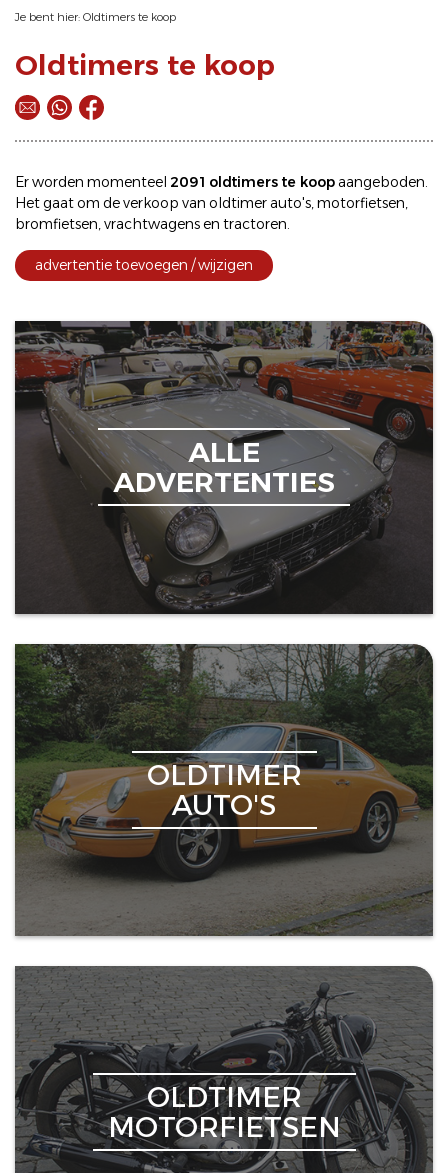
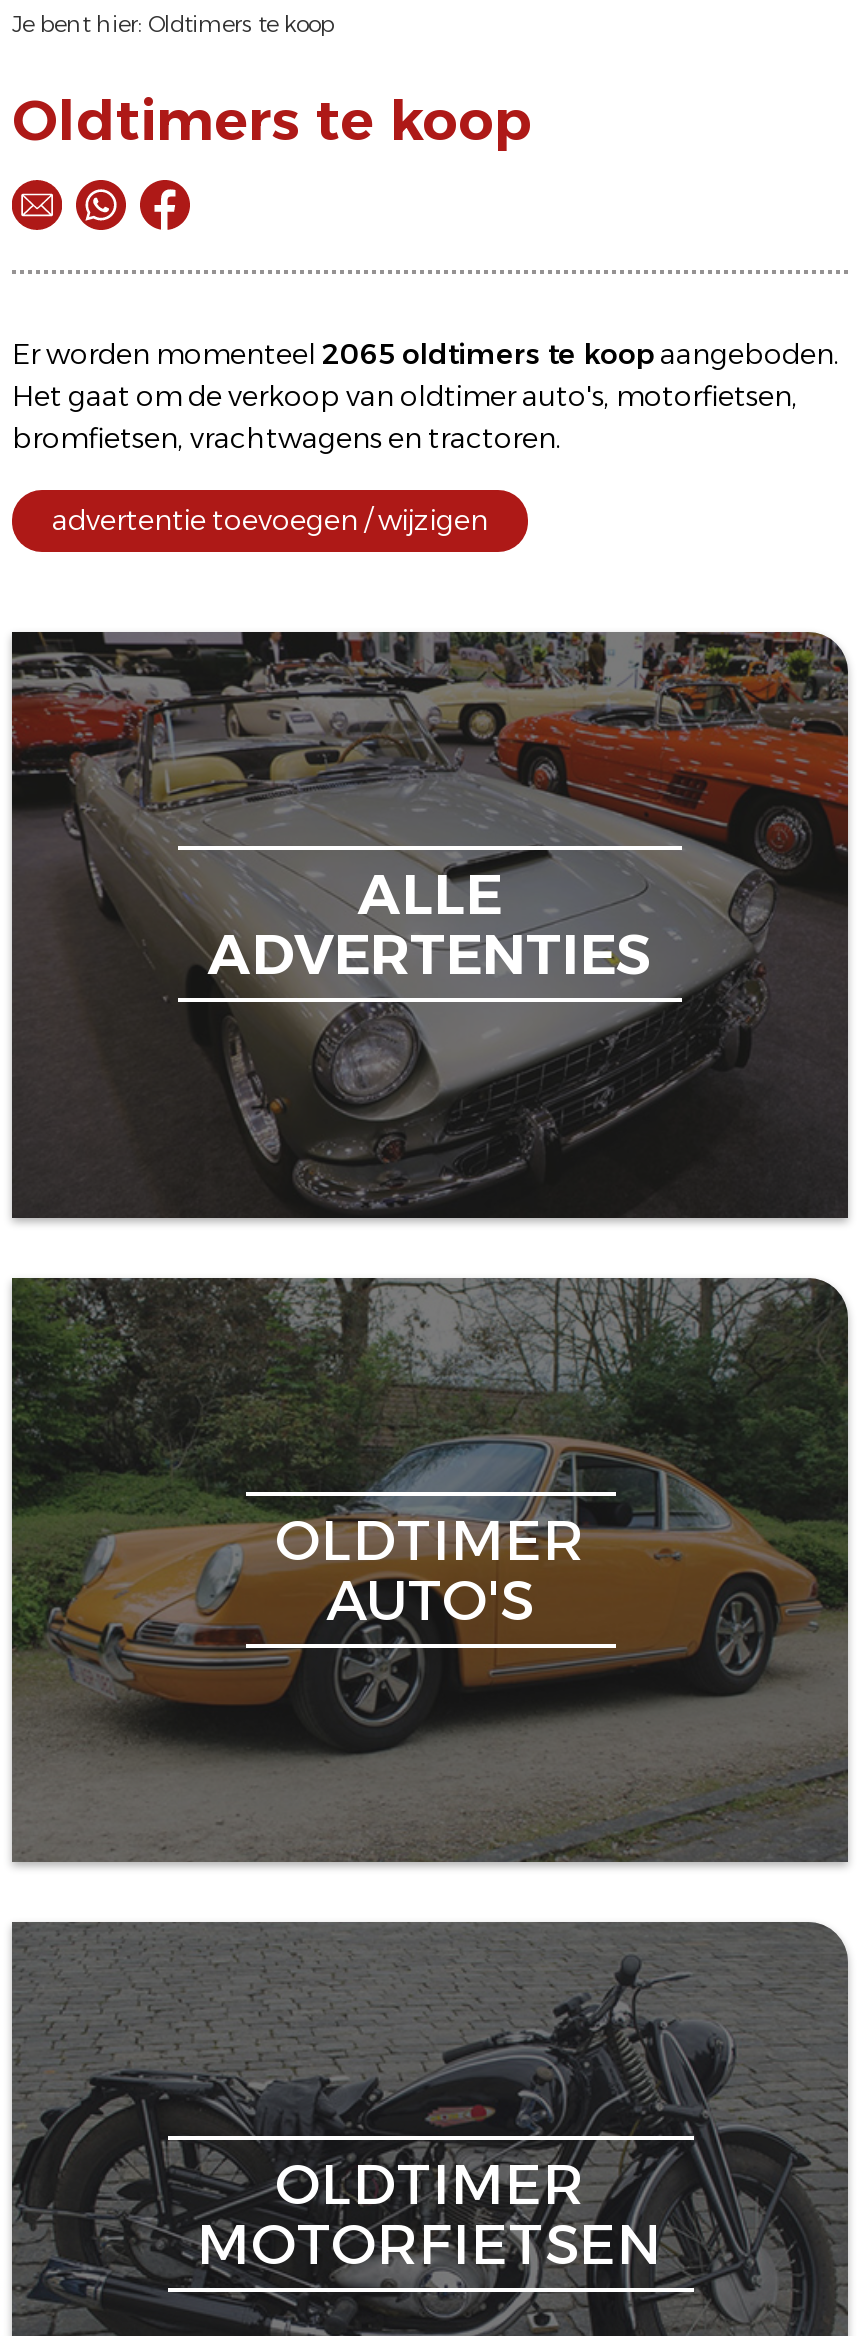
[15,173,428,191] Er worden momenteel 2091 oldtimers te koop aangeboden. -> [12,336,840,372] Er worden momenteel 2065 oldtimers te koop aangeboden.

